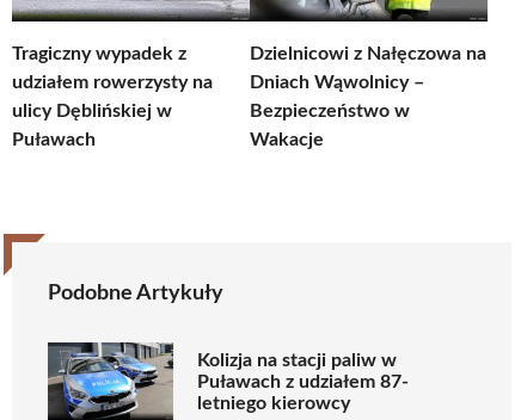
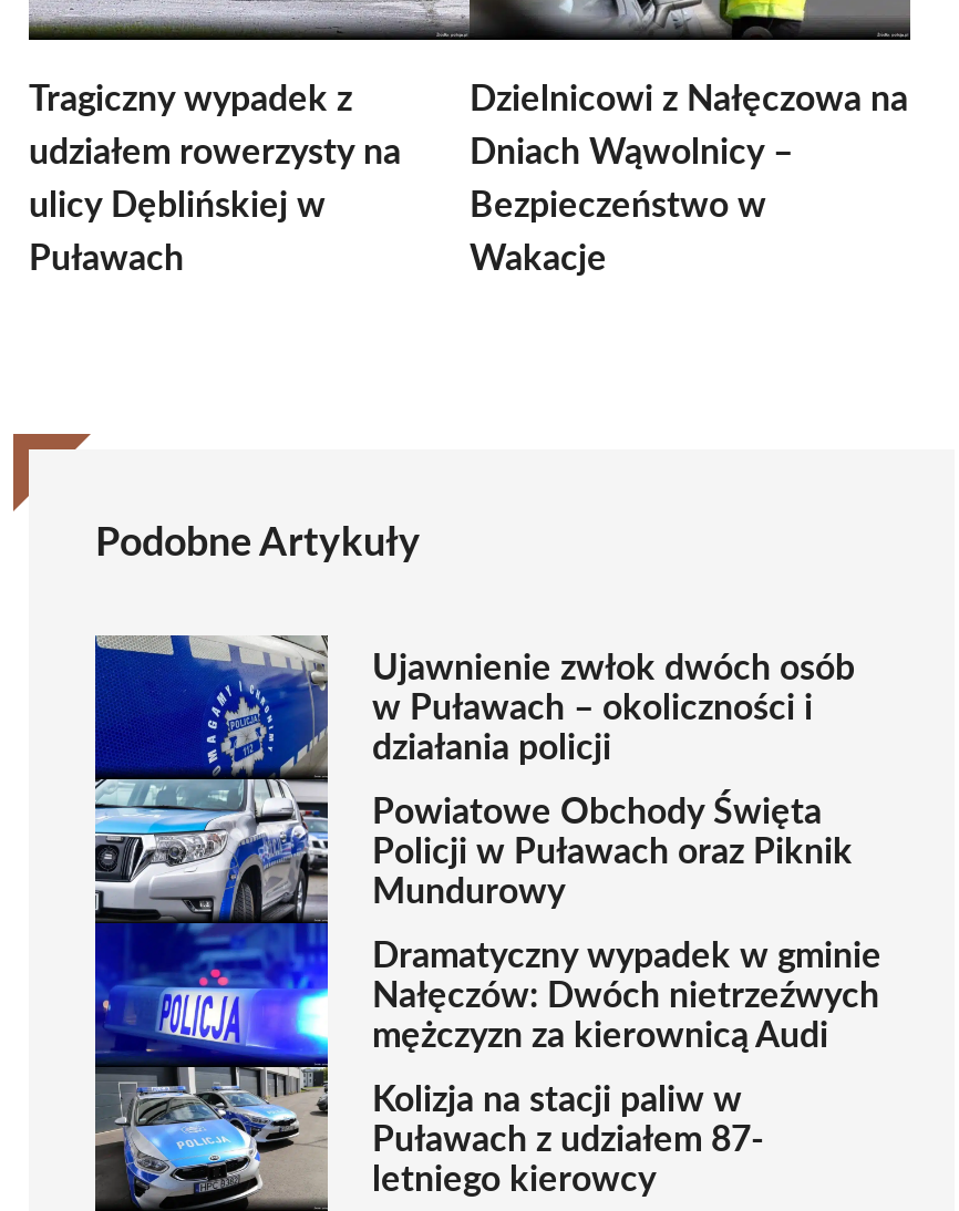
none -> [93,633,881,1069] [image] | Ujawnienie zwłok dwóch osób | w Puławach – okoliczności i | działania policji | Powiatowe Obchody Święta | Policji w Puławach oraz Piknik | Mundurowy | Dramatyczny wypadek w gminie | Nałęczów: Dwóch nietrzeźwych | mężczyzn za kierownicą Audi

